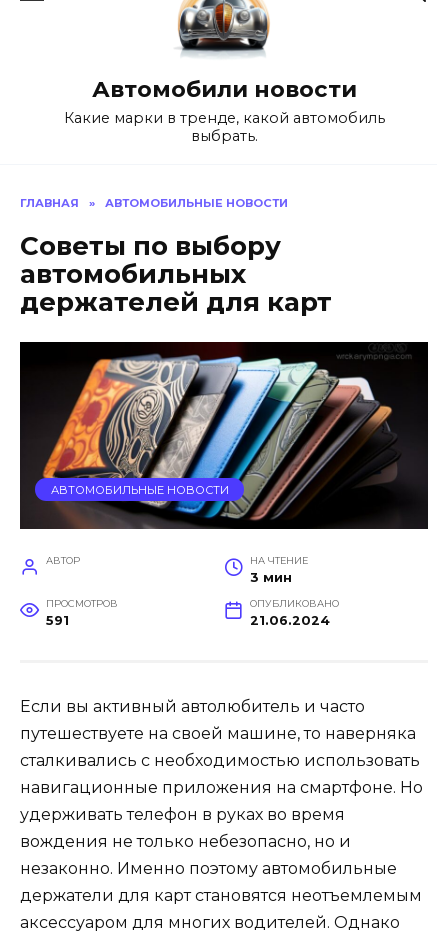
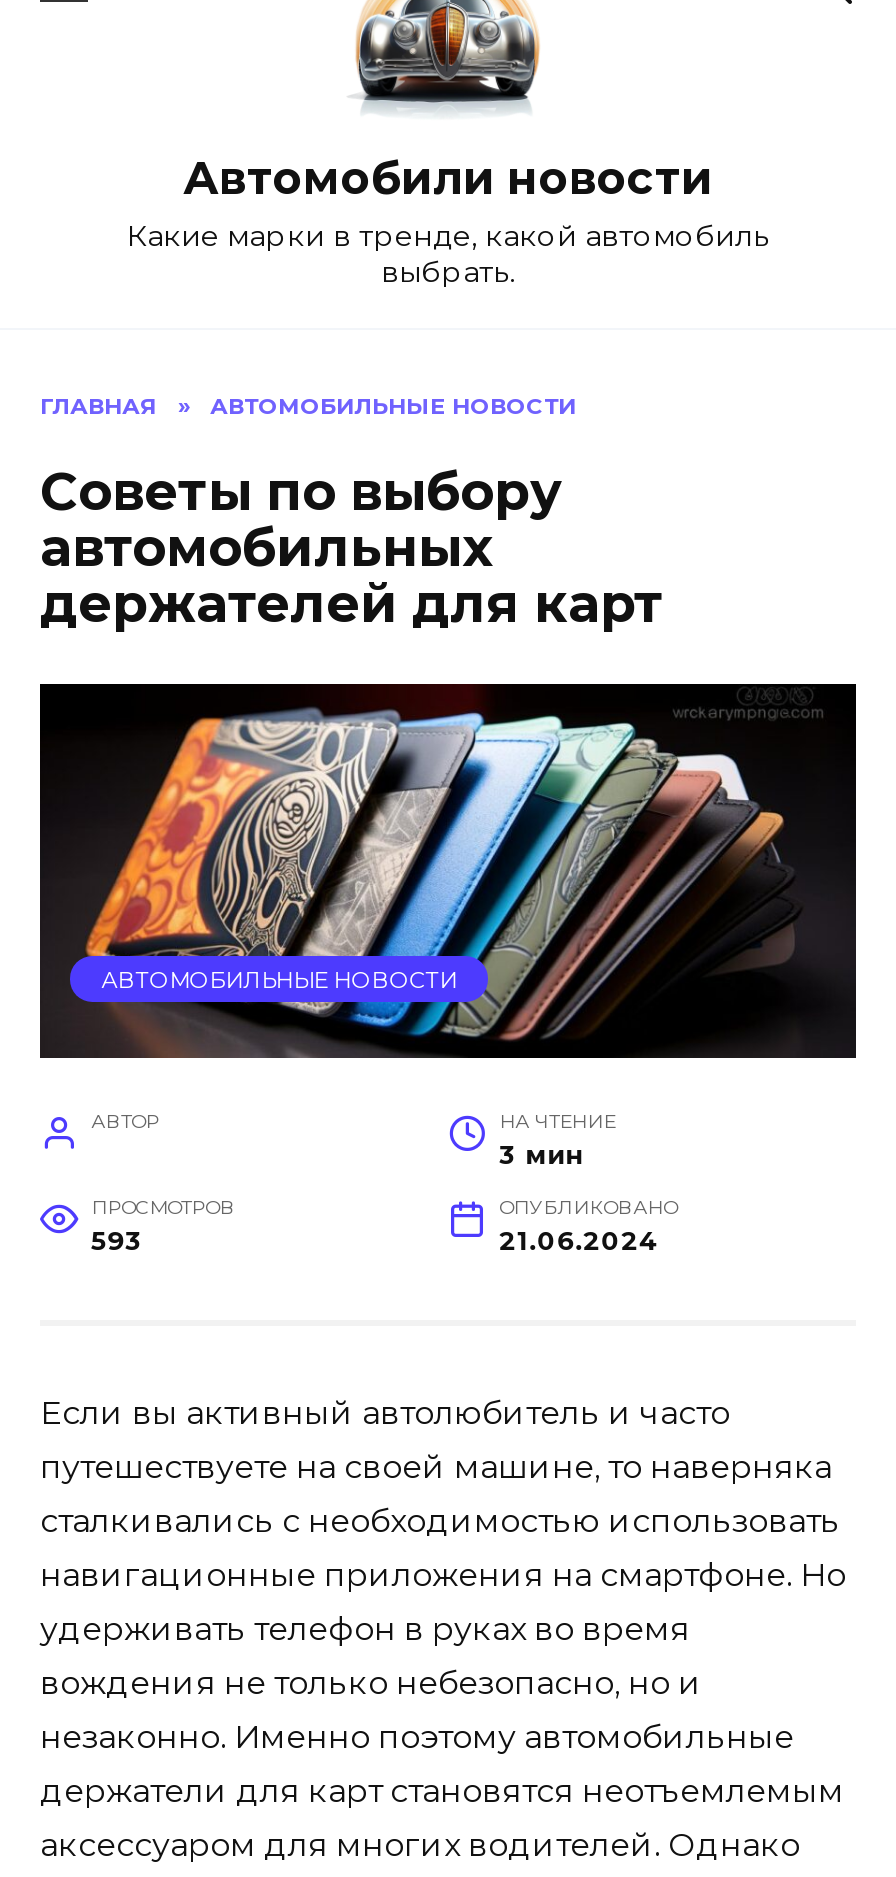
[46,613,69,628] 591 -> [91,1227,143,1257] 593

